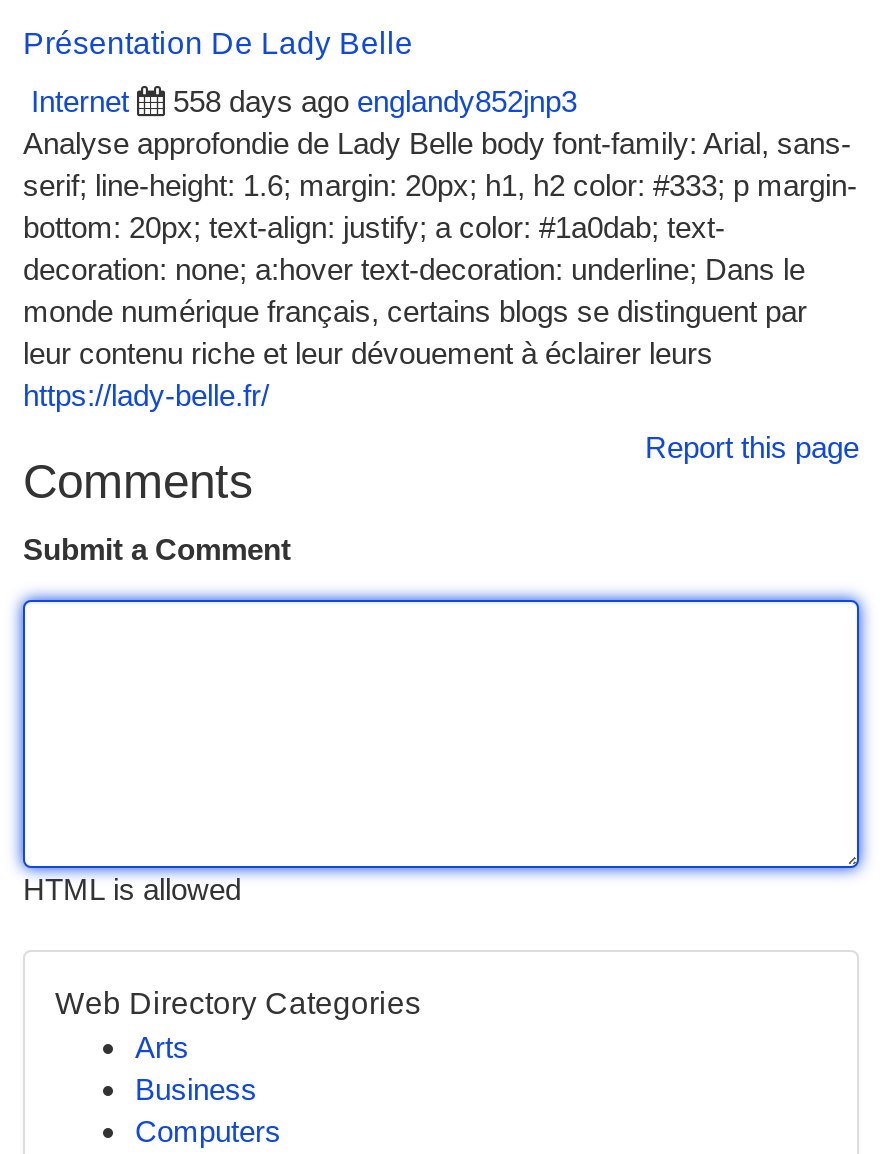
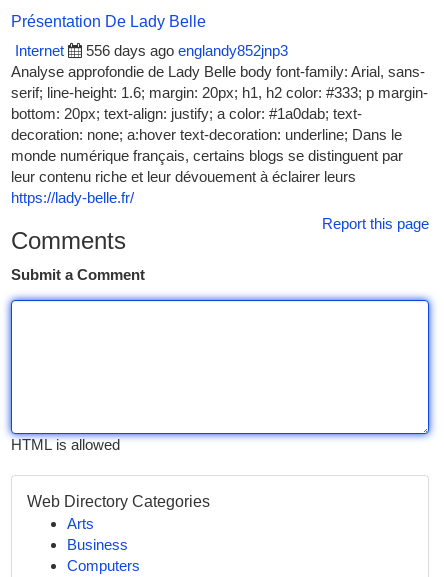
[173,84,577,118] 558 days ago englandy852jnp3 -> [86,42,288,59] 556 days ago englandy852jnp3

